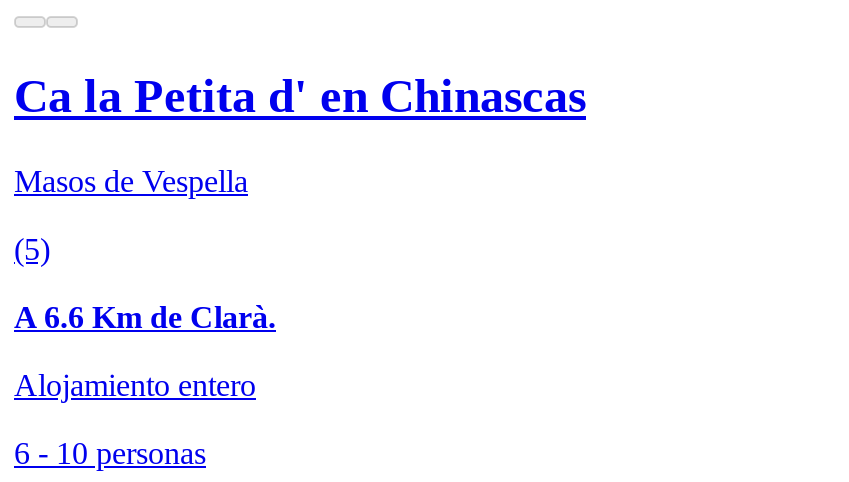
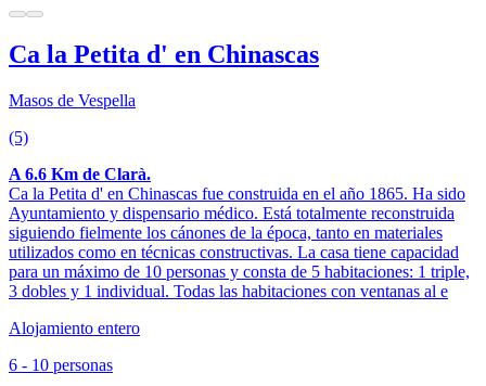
none -> [9,184,470,300] Ca la Petita d' en Chinascas fue construida en el año 1865. Ha sido | Ayuntamiento y dispensario médico. Está totalmente reconstruida | siguiendo fielmente los cánones de la época, tanto en materiales | utilizados como en técnicas constructivas. La casa tiene capacidad | para un máximo de 10 personas y consta de 5 habitaciones: 1 triple, | 3 dobles y 1 individual. Todas las habitaciones con ventanas al e

